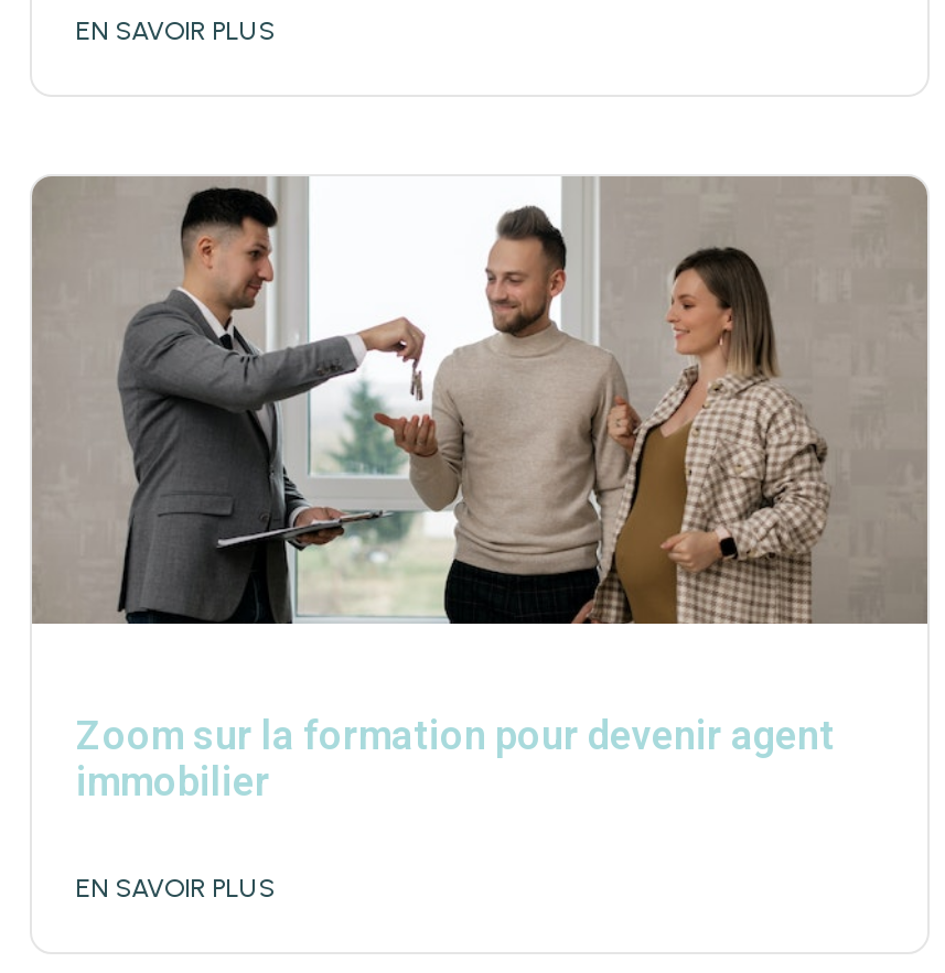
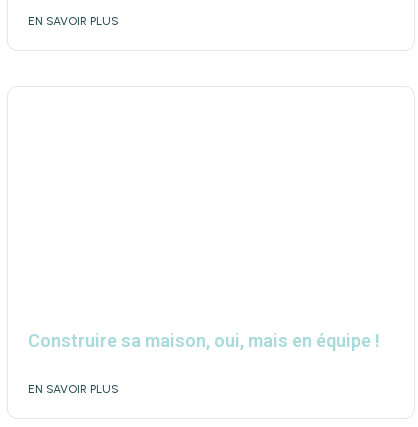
[30,174,930,626] [image] -> none
[76,713,835,805] Zoom sur la formation pour devenir agent | immobilier -> [28,330,380,351] Construire sa maison, oui, mais en équipe !

